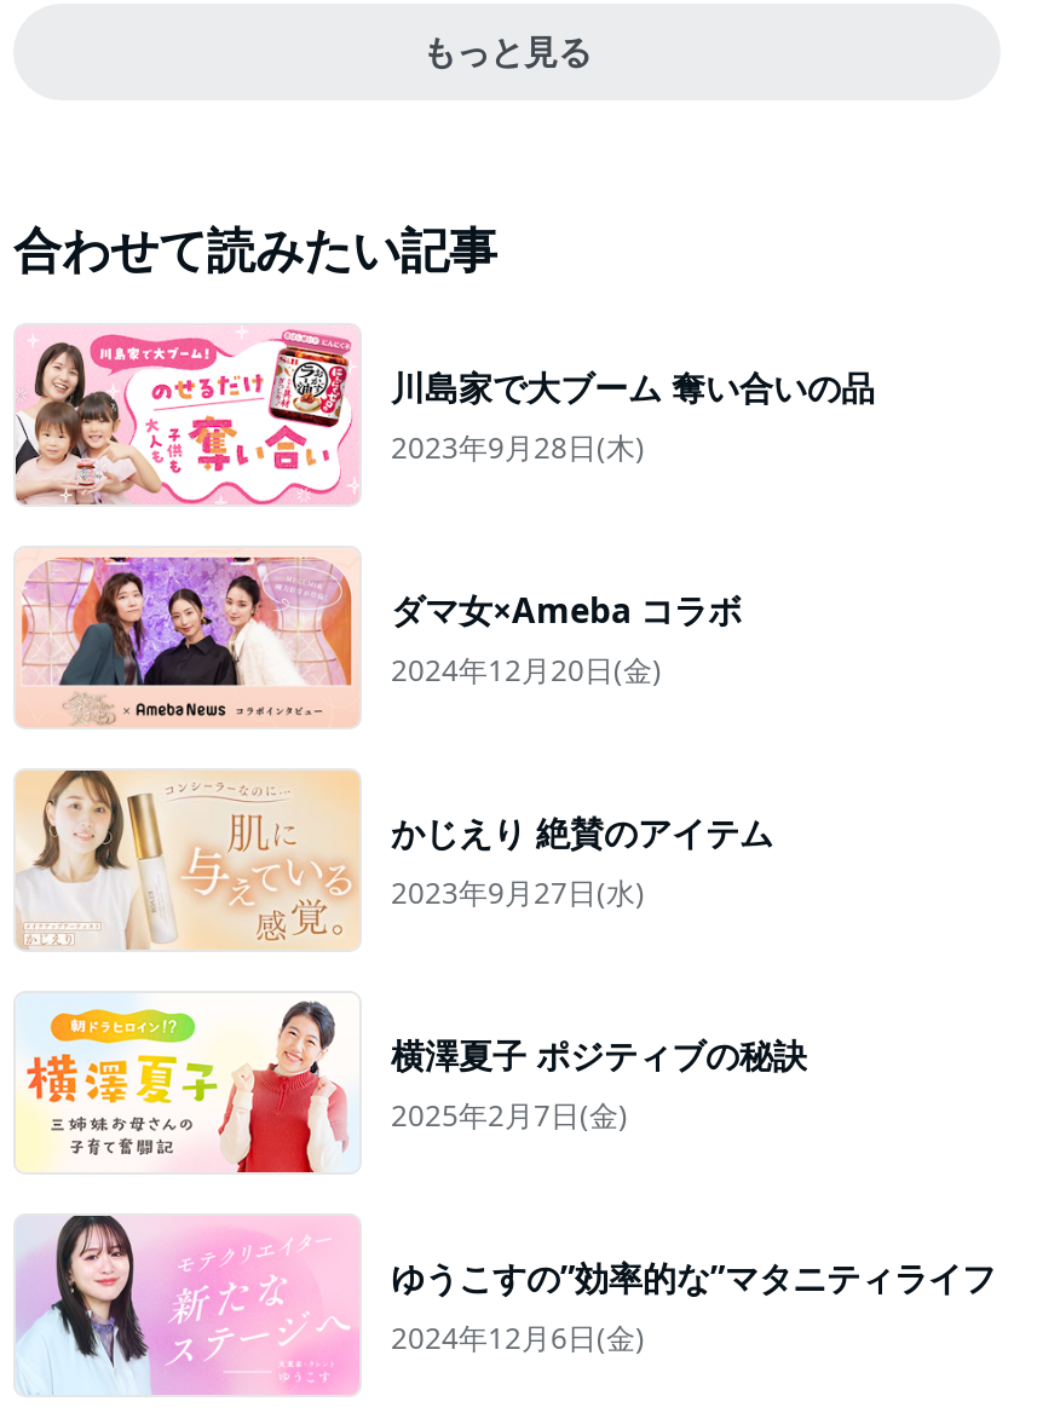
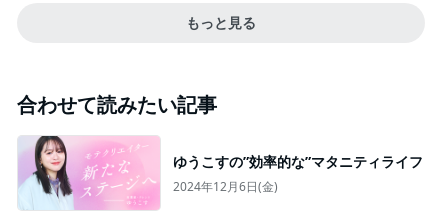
[13,325,875,507] [image] | 川島家で大ブーム 奪い合いの品 | 2023年9月28日(木) -> none
[13,548,742,729] [image] | ダマ女×Ameba コラボ | 2024年12月20日(金) -> none
[13,768,773,950] [image] | かじえり 絶賛のアイテム | 2023年9月27日(水) -> none
[16,993,807,1175] [image] | 横澤夏子 ポジティブの秘訣 | 2025年2月7日(金) -> none

